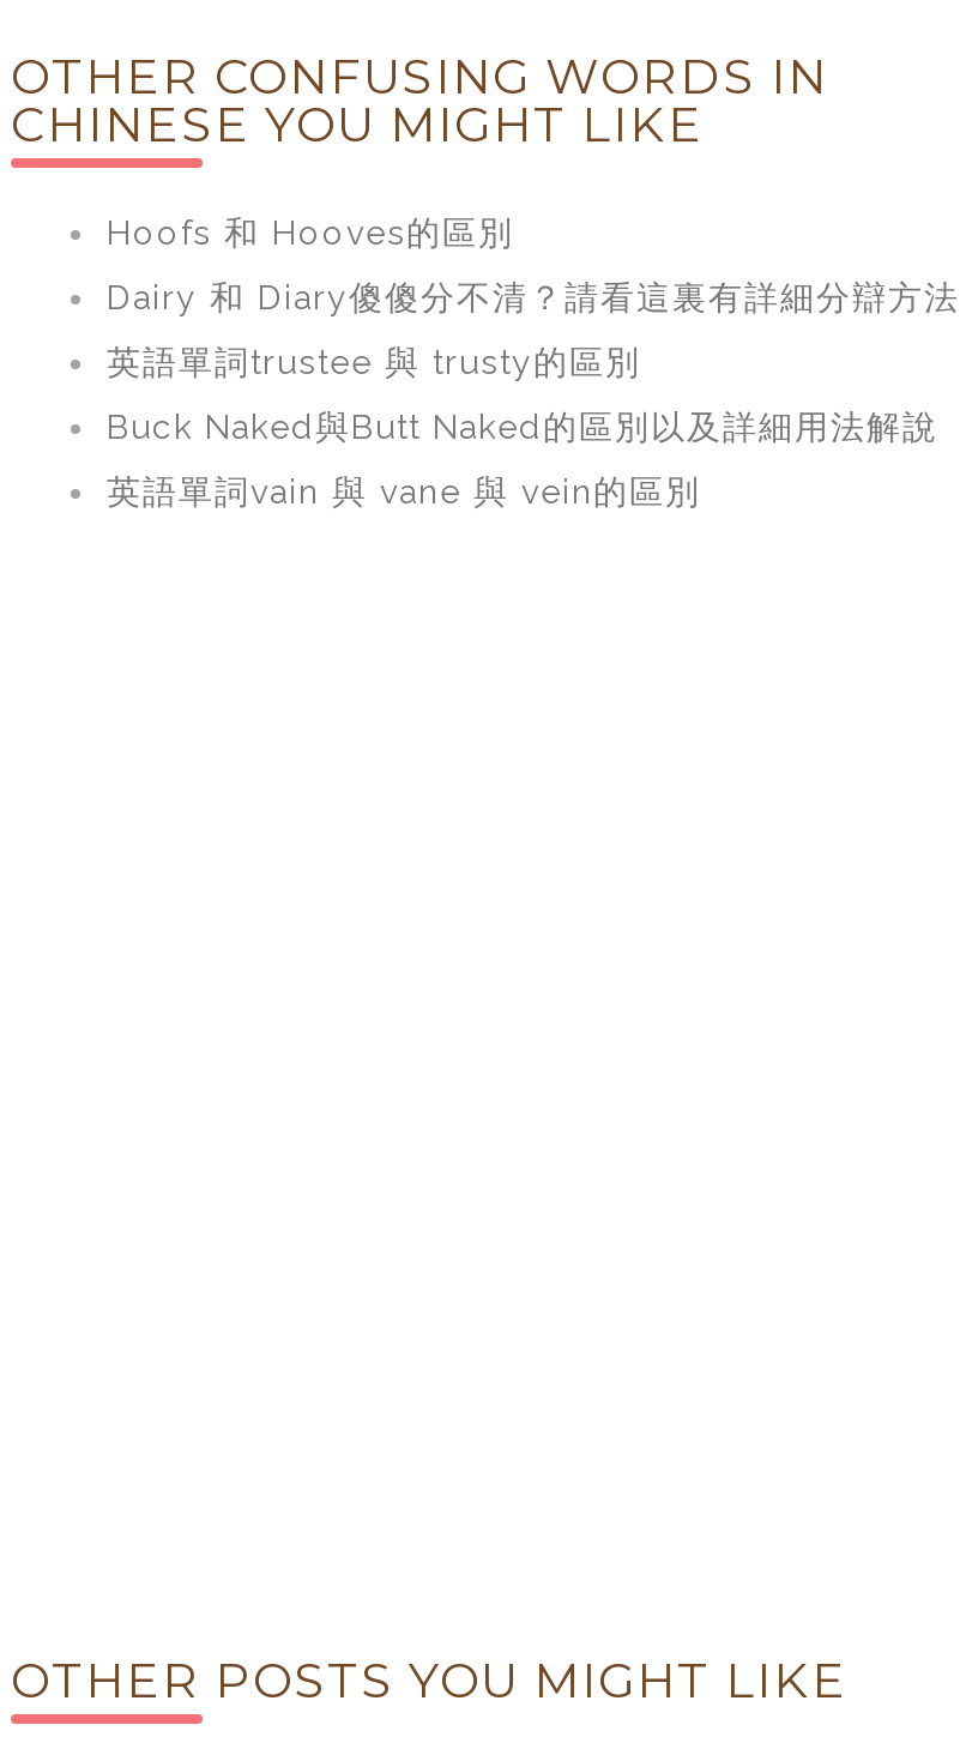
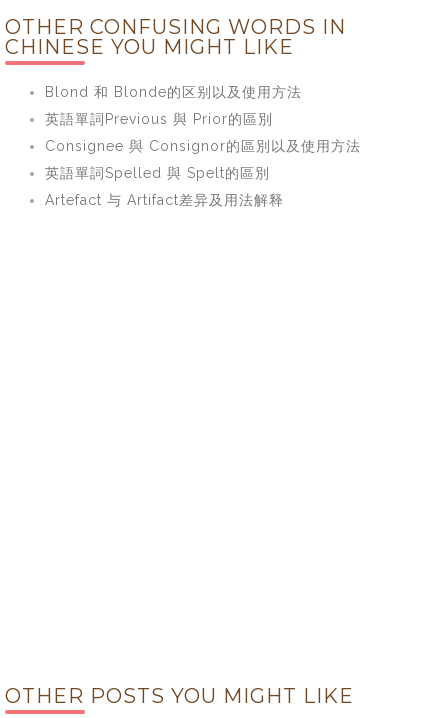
[107,212,514,251] Hoofs 和 Hooves的區別 -> [45,84,302,100] Blond 和 Blonde的区别以及使用方法
[107,277,960,316] Dairy 和 Diary傻傻分不清？請看這裏有詳細分辯方法 -> [45,111,273,127] 英語單詞Previous 與 Prior的區別
[107,342,641,380] 英語單詞trustee 與 trusty的區別 -> [45,138,361,154] Consignee 與 Consignor的區別以及使用方法
[107,407,938,445] Buck Naked與Butt Naked的區別以及詳細用法解說 -> [45,165,270,181] 英語單詞Spelled 與 Spelt的區別
[107,471,701,510] 英語單詞vain 與 vane 與 vein的區別 -> [45,192,284,208] Artefact 与 Artifact差异及用法解释

